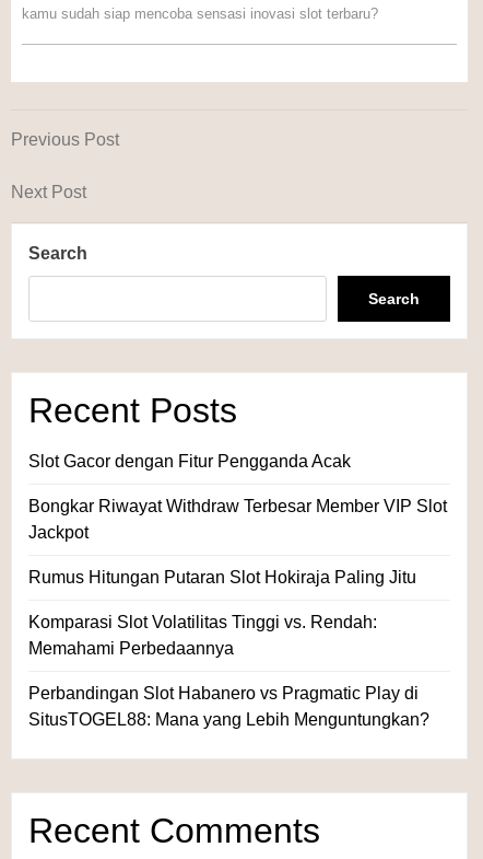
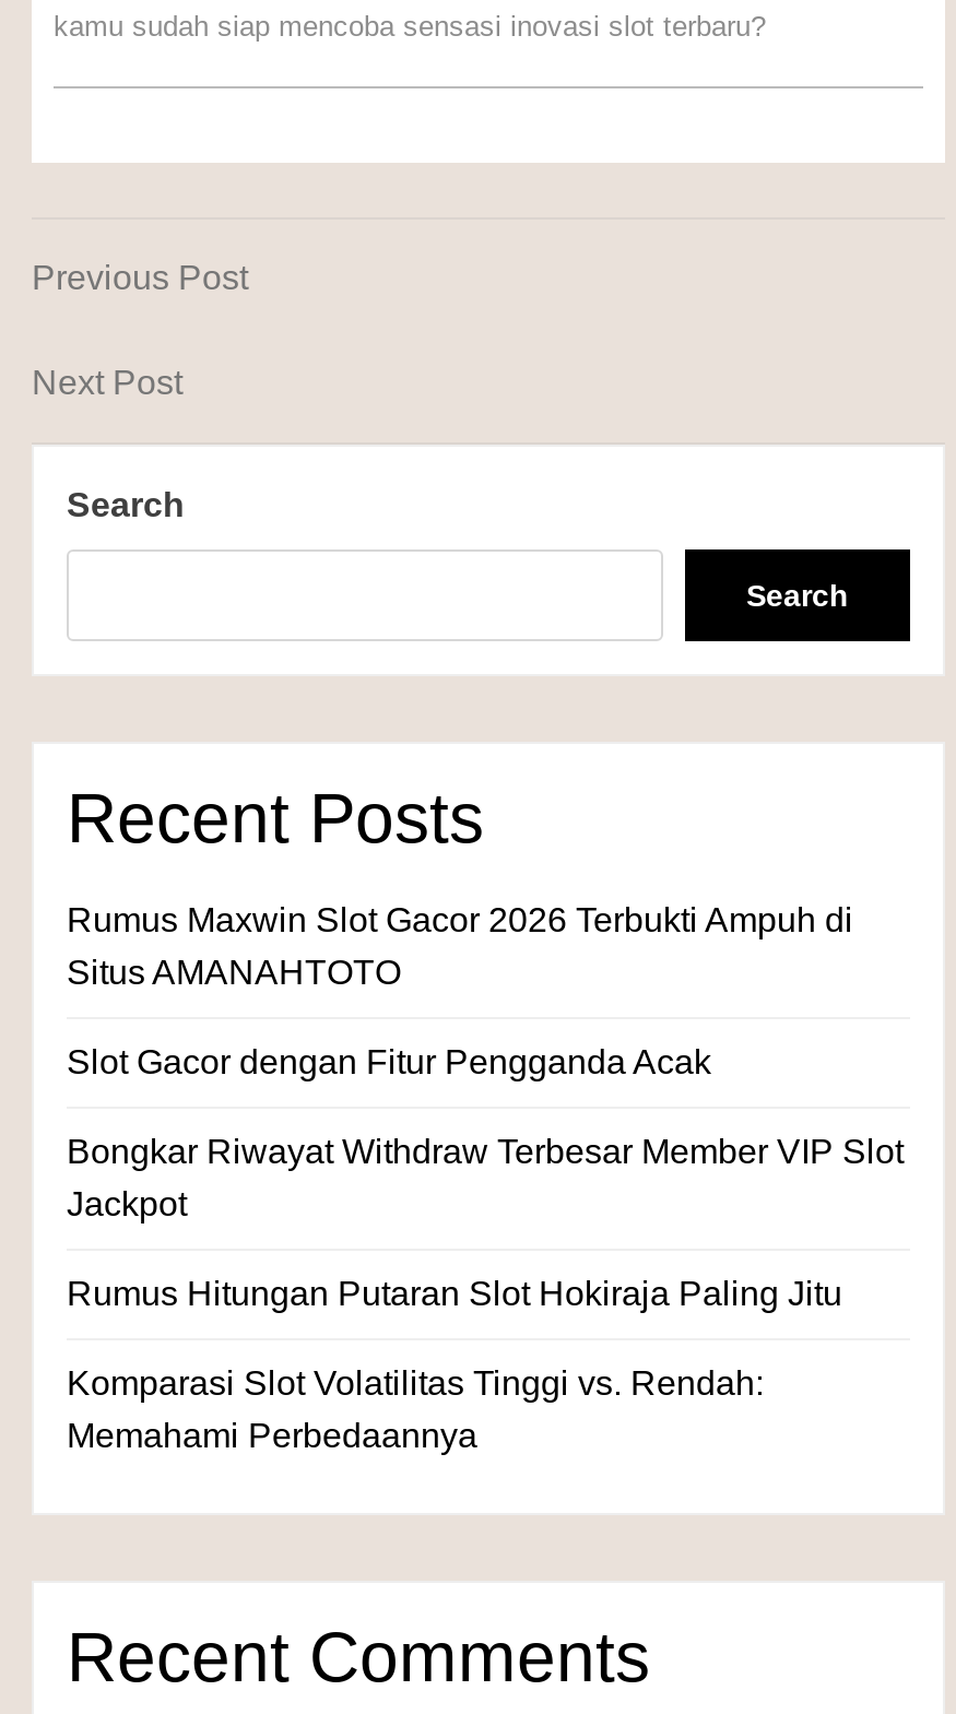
none -> [67,902,853,992] Rumus Maxwin Slot Gacor 2026 Terbukti Ampuh di | Situs AMANAHTOTO
moved [28,452,447,658] -> [67,1044,904,1455]: Slot Gacor dengan Fitur Pengganda Acak | Bongkar Riwayat Withdraw Terbesar Member VIP Slot | Jackpot | Rumus Hitungan Putaran Slot Hokiraja Paling Jitu | Komparasi Slot Volatilitas Tinggi vs. Rendah: | Memahami Perbedaannya
[28,684,429,729] Perbandingan Slot Habanero vs Pragmatic Play di | SitusTOGEL88: Mana yang Lebih Menguntungkan? -> none

